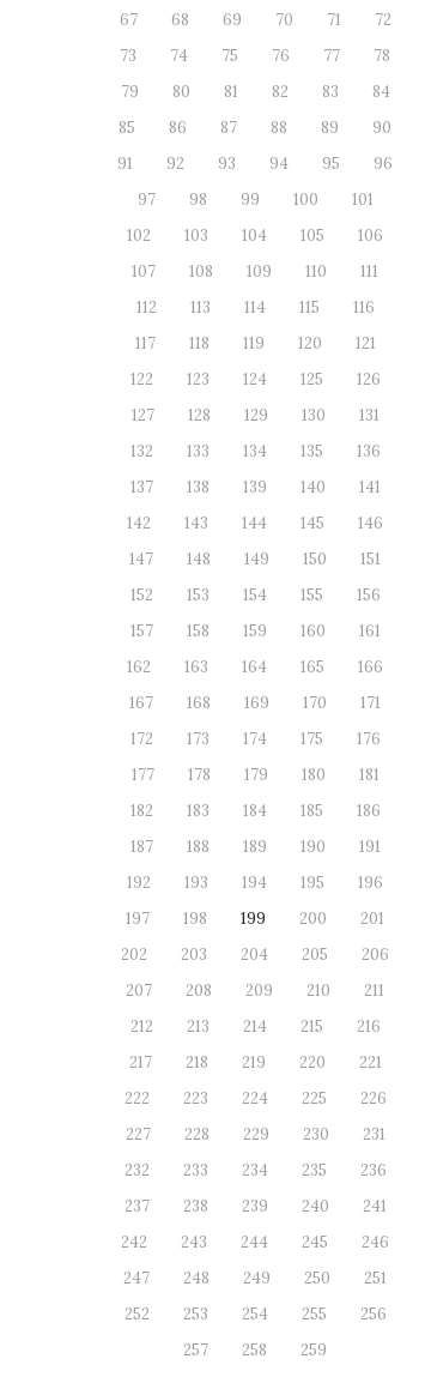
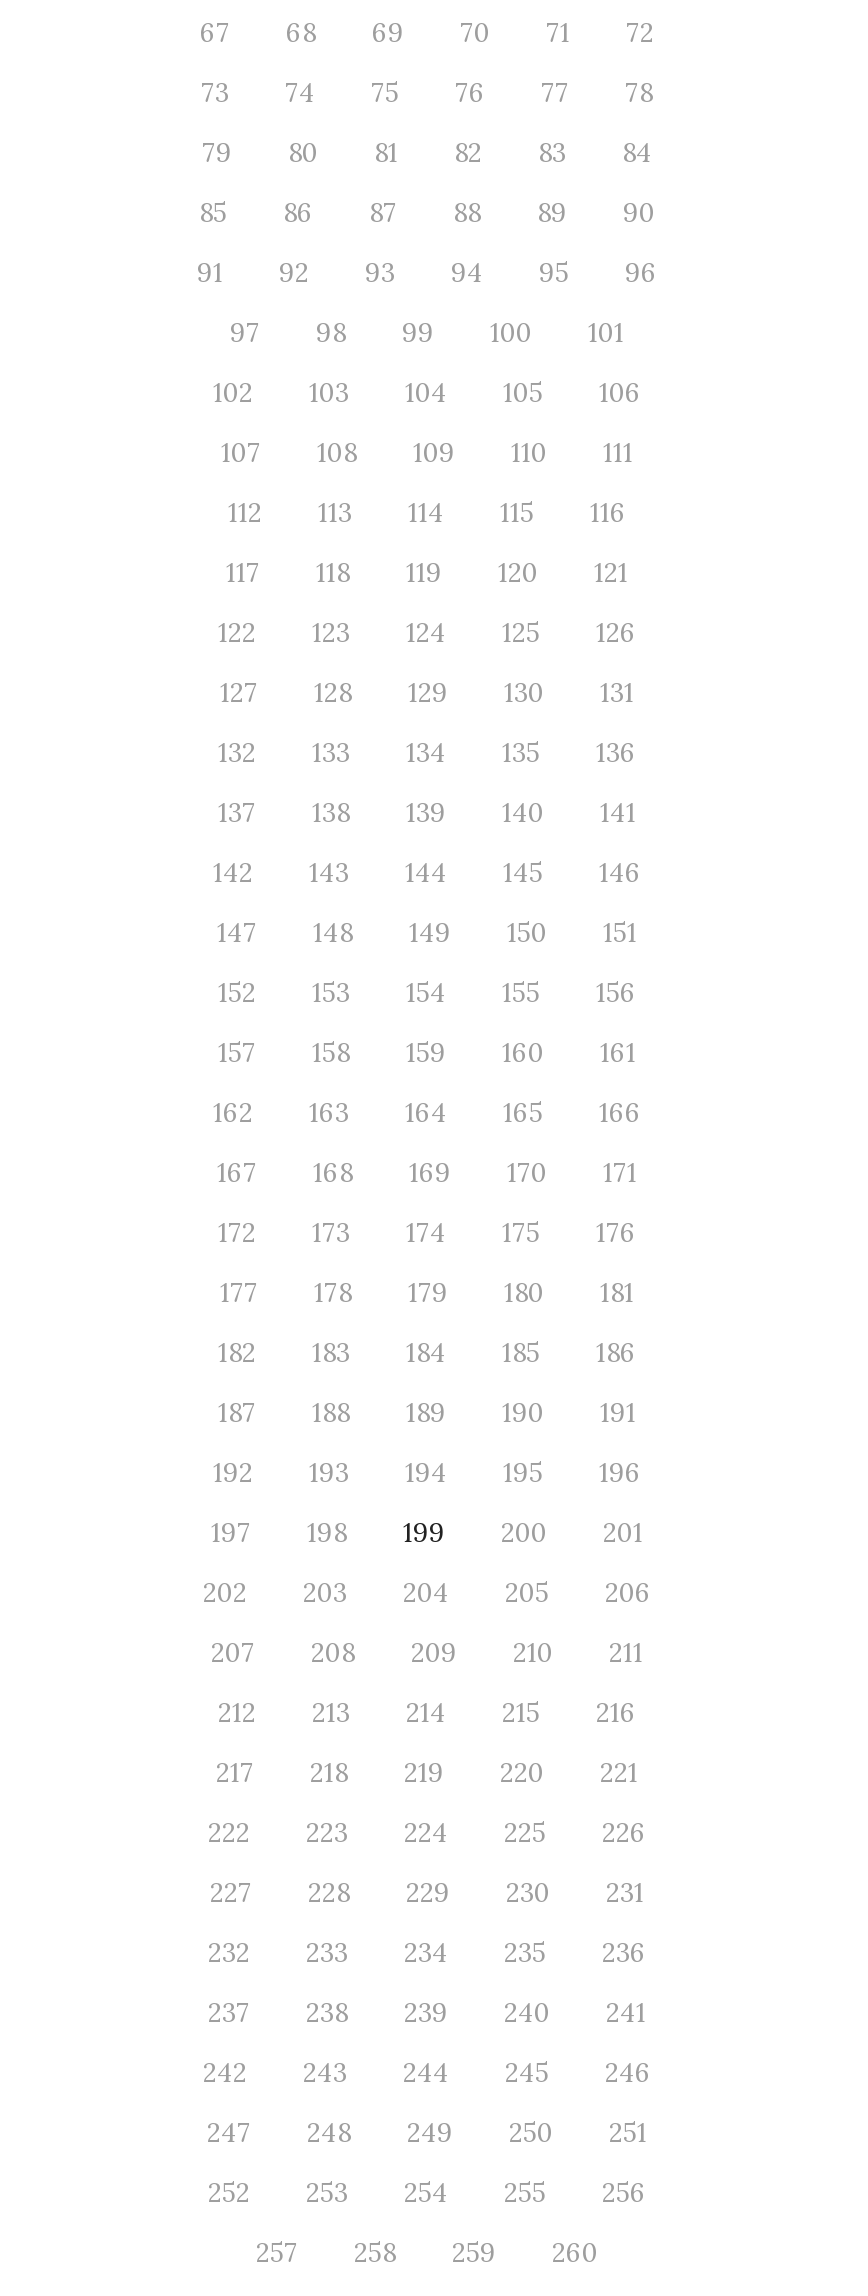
none -> [552,2236,598,2270] 260

